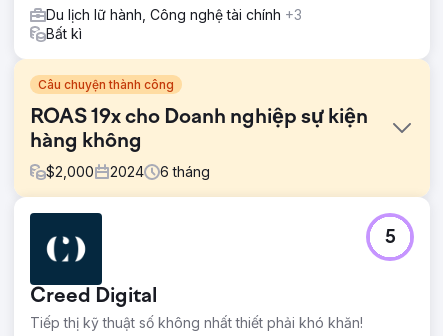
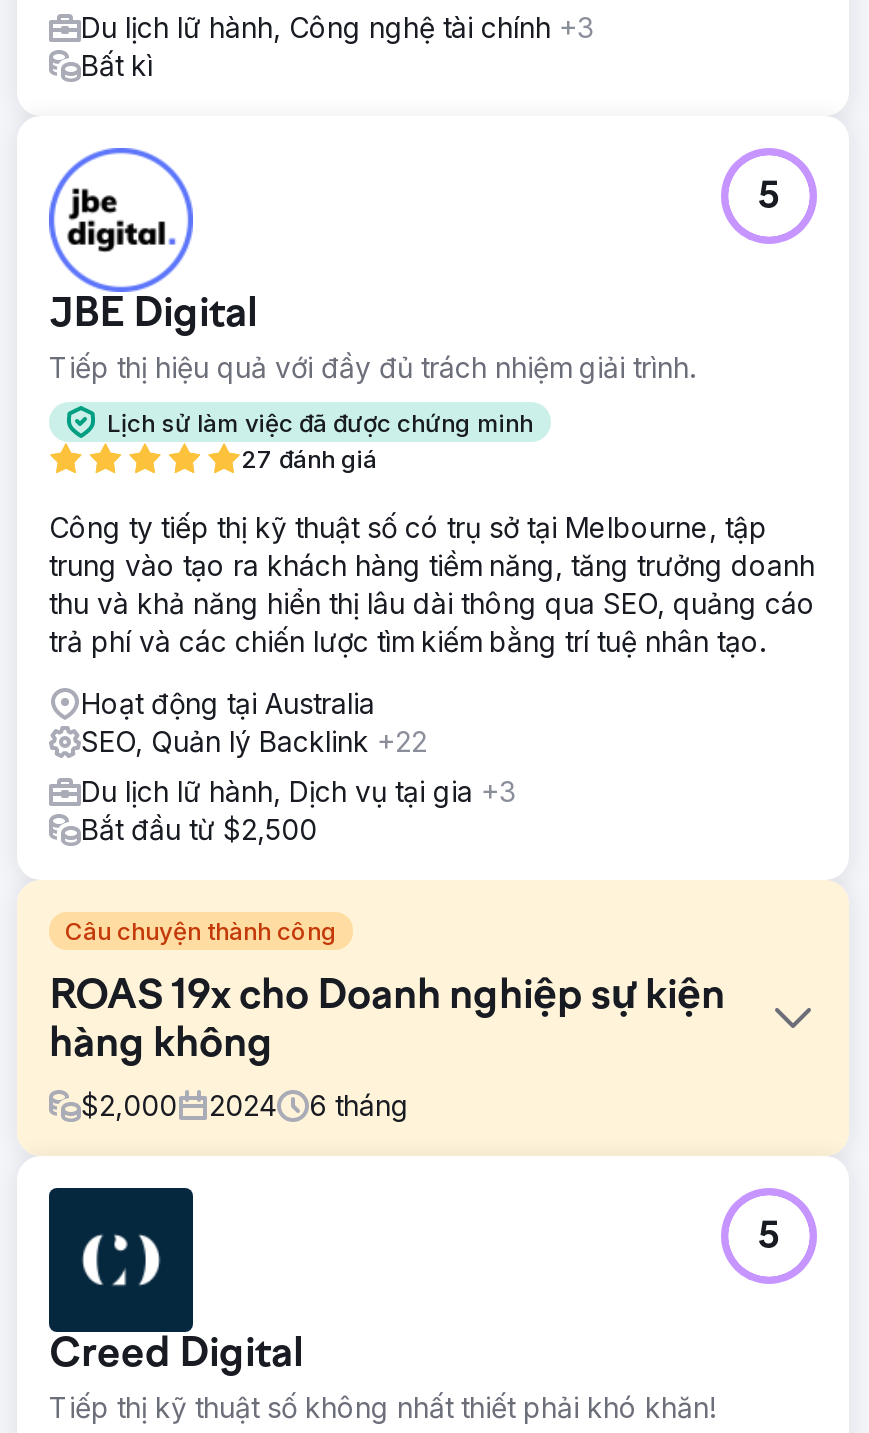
none -> [47,146,695,474] [image] | JBE Digital | Tiếp thị hiệu quả với đầy đủ trách nhiệm giải trình. | Lịch sử làm việc đã được chứng minh | 27 đánh giá
none -> [49,402,815,846] [image] | Công ty tiếp thị kỹ thuật số có trụ sở tại Melbourne, tập | trung vào tạo ra khách hàng tiềm năng, tăng trưởng doanh | thu và khả năng hiển thị lâu dài thông qua SEO, quảng cáo | trả phí và các chiến lược tìm kiếm bằng trí tuệ nhân tạo. | Hoạt động tại Australia | SEO, Quản lý Backlink +22 | Du lịch lữ hành, Dịch vụ tại gia +3 | Bắt đầu từ $2,500
none -> [758,180,780,218] 5

